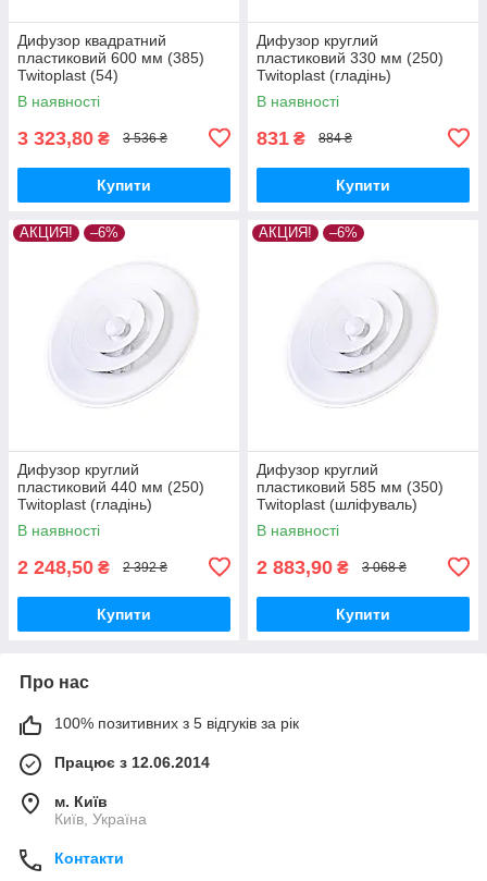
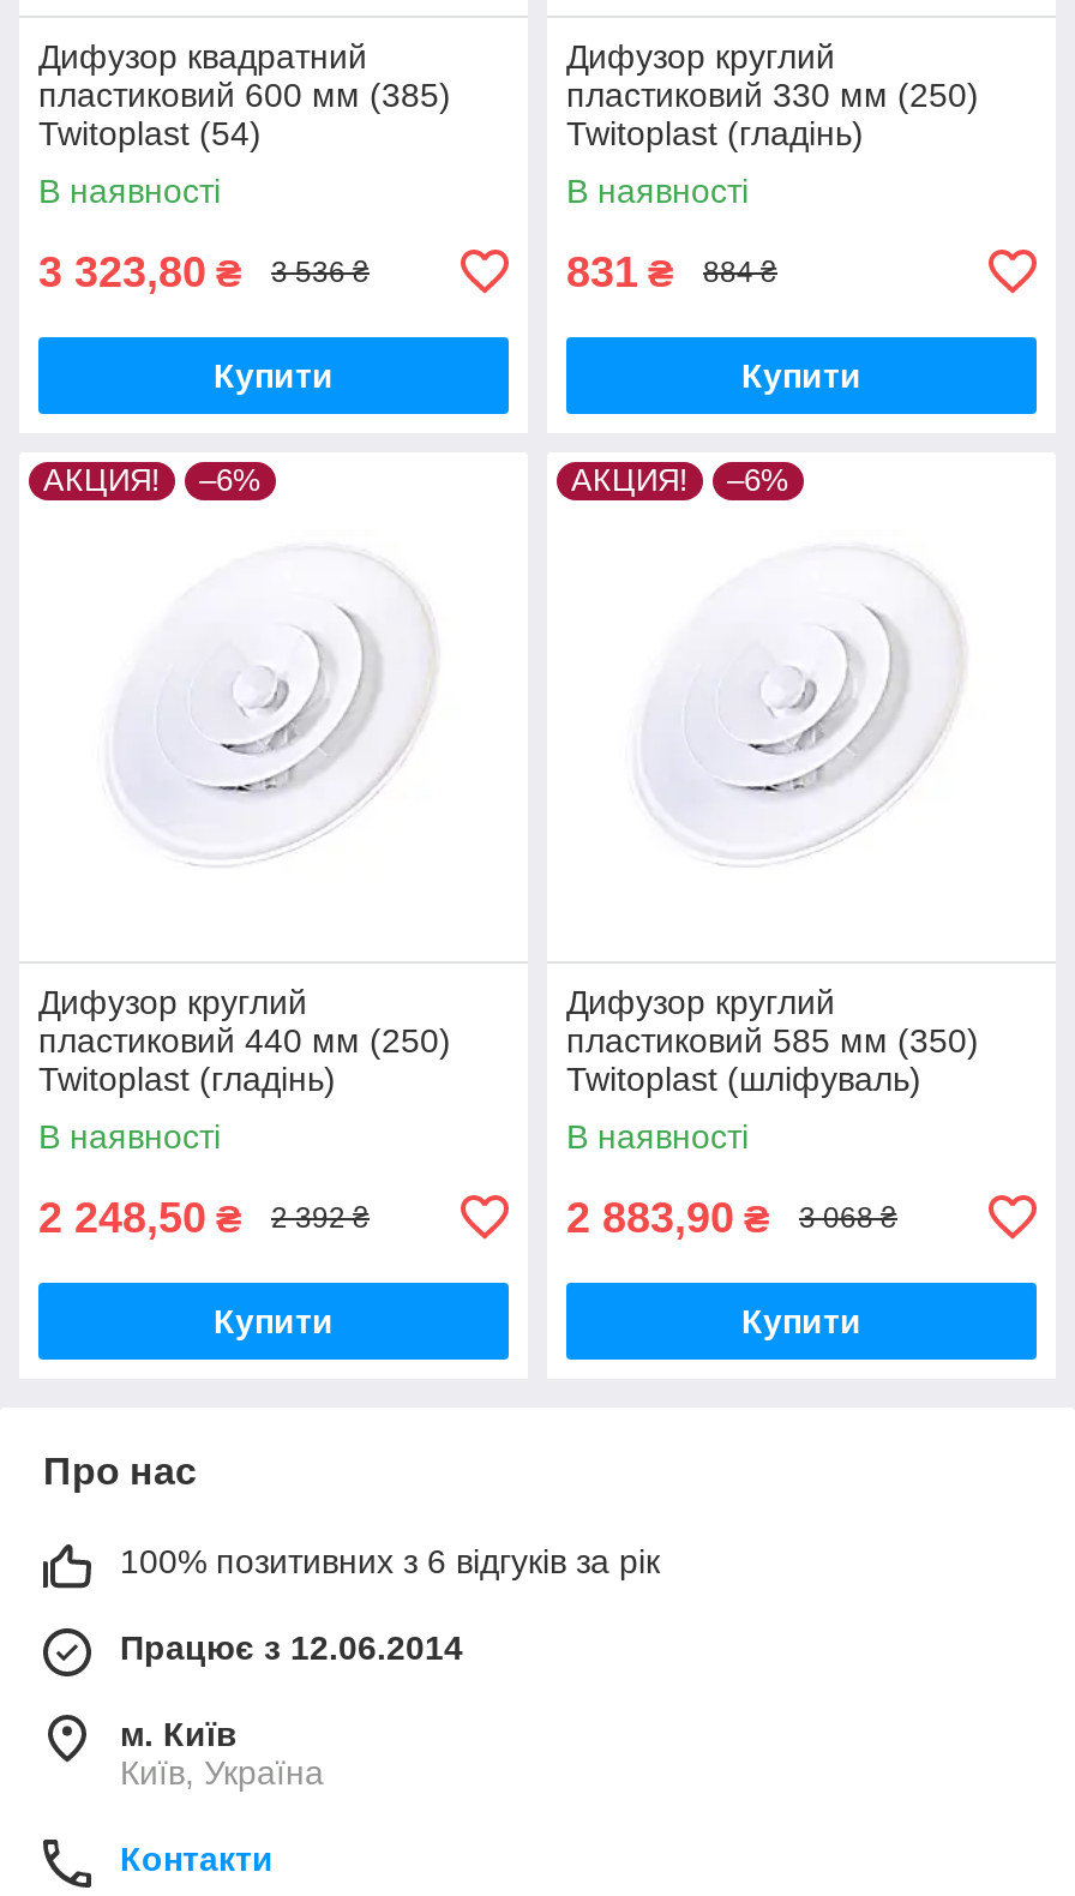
[54,714,299,732] 100% позитивних з 5 відгуків за рік -> [120,1542,660,1580] 100% позитивних з 6 відгуків за рік

